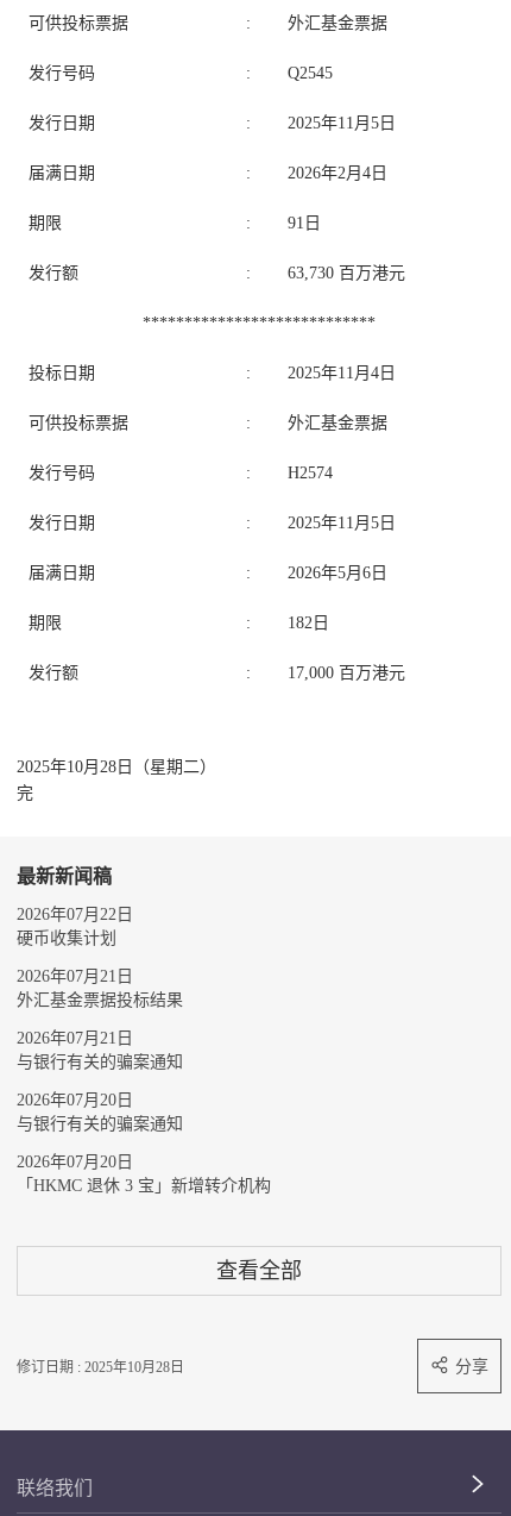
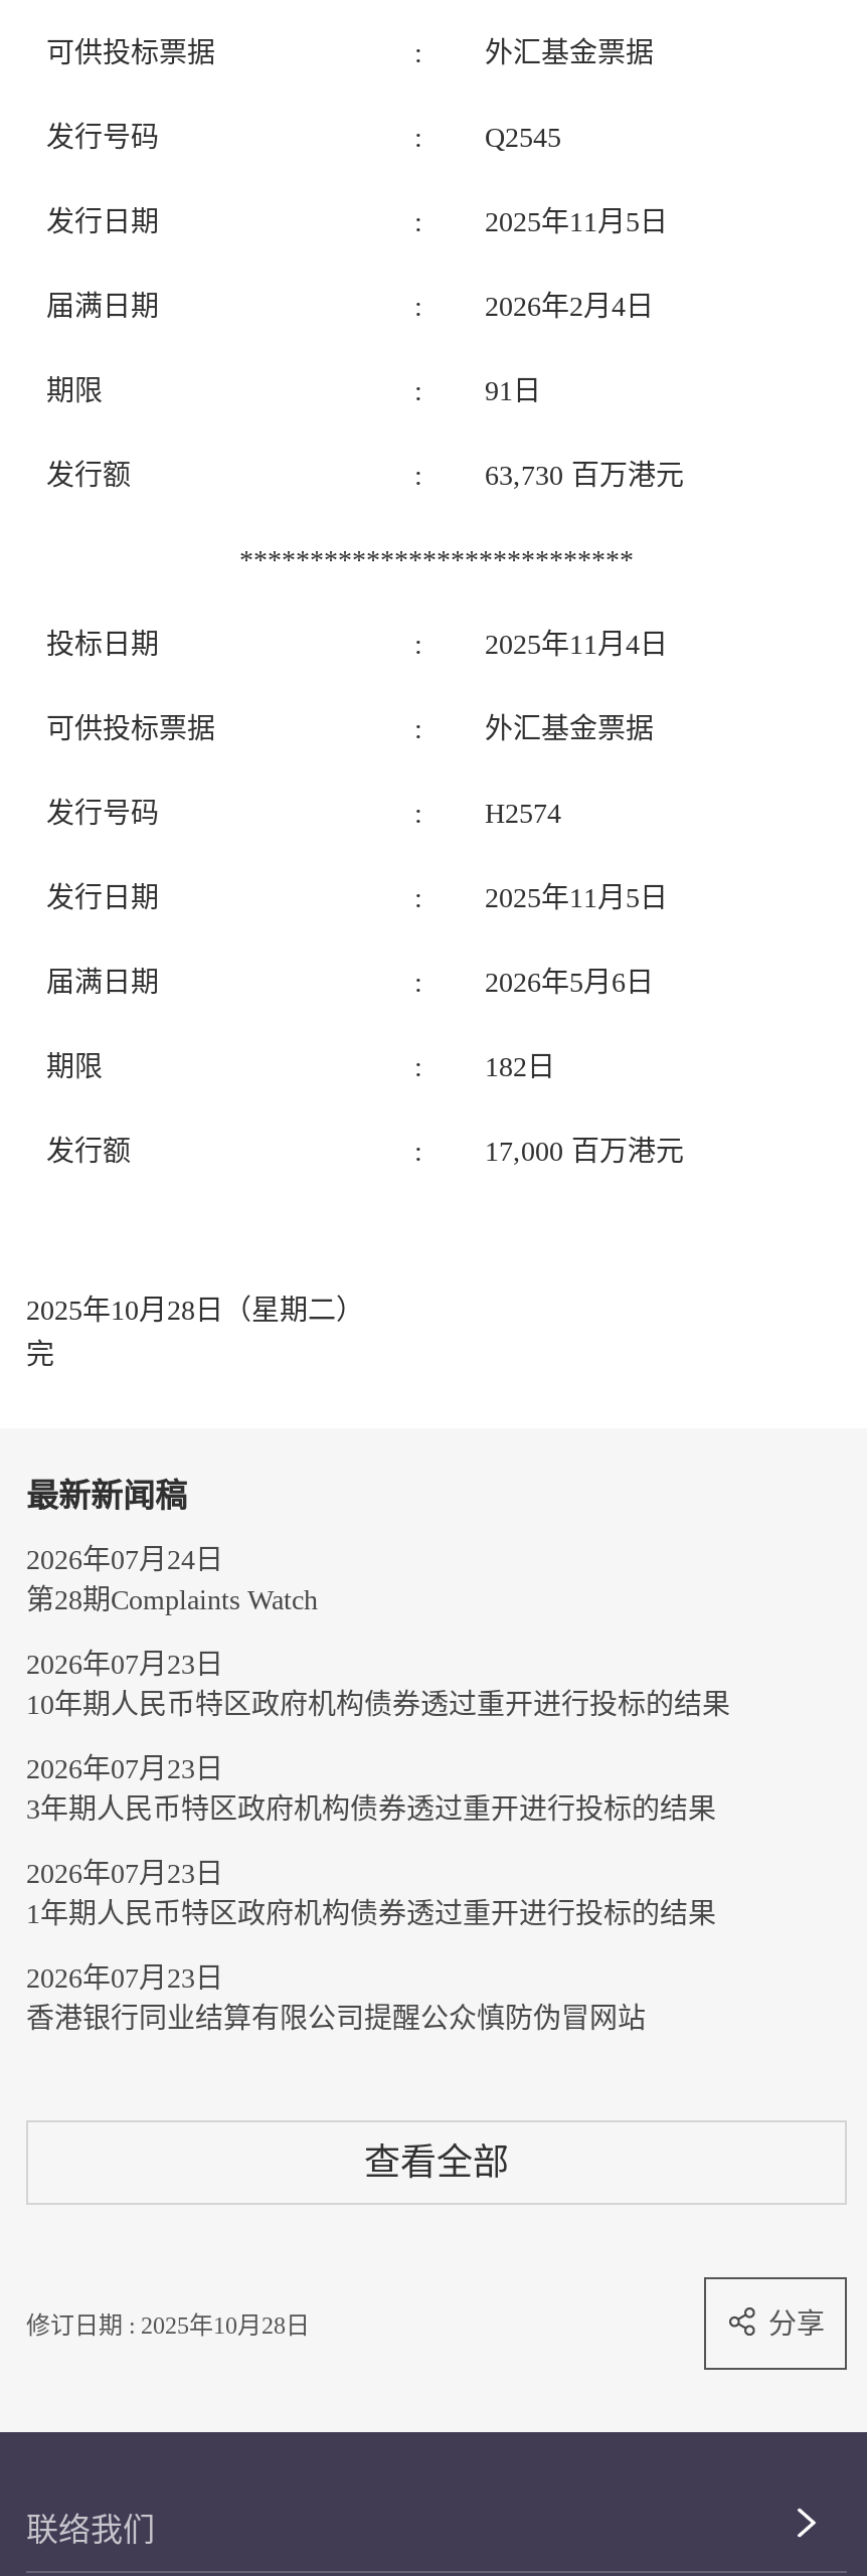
[17,906,133,947] 2026年07月22日 | 硬币收集计划 -> [26,1545,318,1615] 2026年07月24日 | 第28期Complaints Watch
[17,967,183,1009] 2026年07月21日 | 外汇基金票据投标结果 -> [26,1650,730,1720] 2026年07月23日 | 10年期人民币特区政府机构债券透过重开进行投标的结果
[17,1029,183,1071] 2026年07月21日 | 与银行有关的骗案通知 -> [26,1754,716,1825] 2026年07月23日 | 3年期人民币特区政府机构债券透过重开进行投标的结果
[17,1091,183,1133] 2026年07月20日 | 与银行有关的骗案通知 -> [26,1859,716,1929] 2026年07月23日 | 1年期人民币特区政府机构债券透过重开进行投标的结果
[17,1153,271,1195] 2026年07月20日 | 「HKMC 退休 3 宝」新增转介机构 -> [26,1963,646,2034] 2026年07月23日 | 香港银行同业结算有限公司提醒公众慎防伪冒网站

